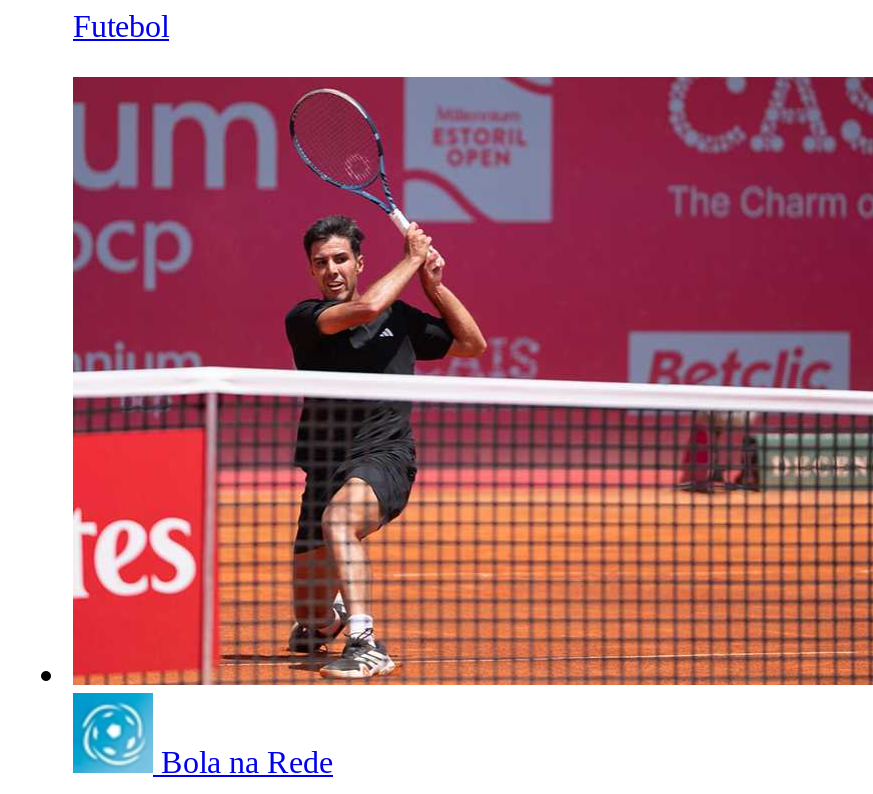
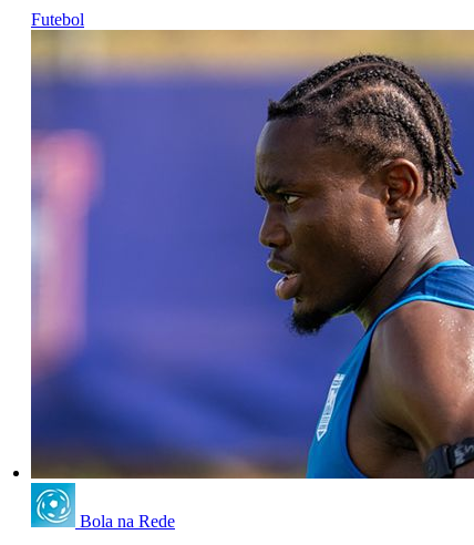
[71,45,867,687] [image] -> [30,29,471,480] [image]

